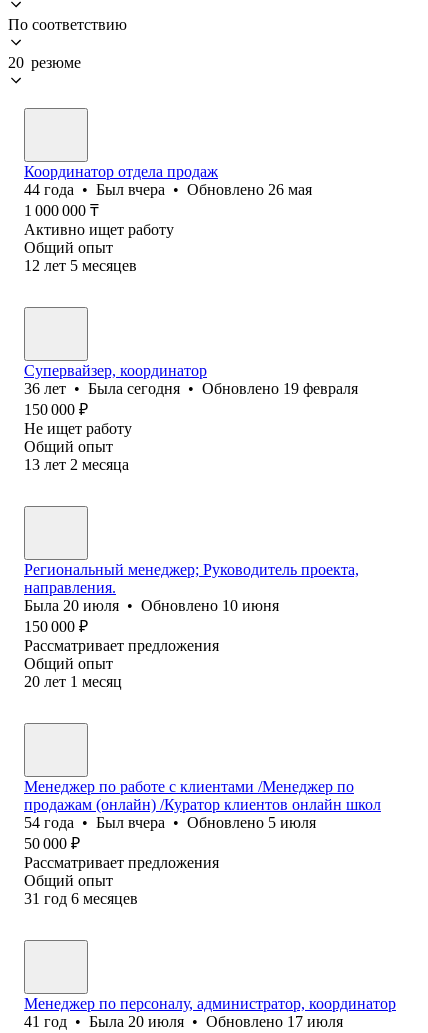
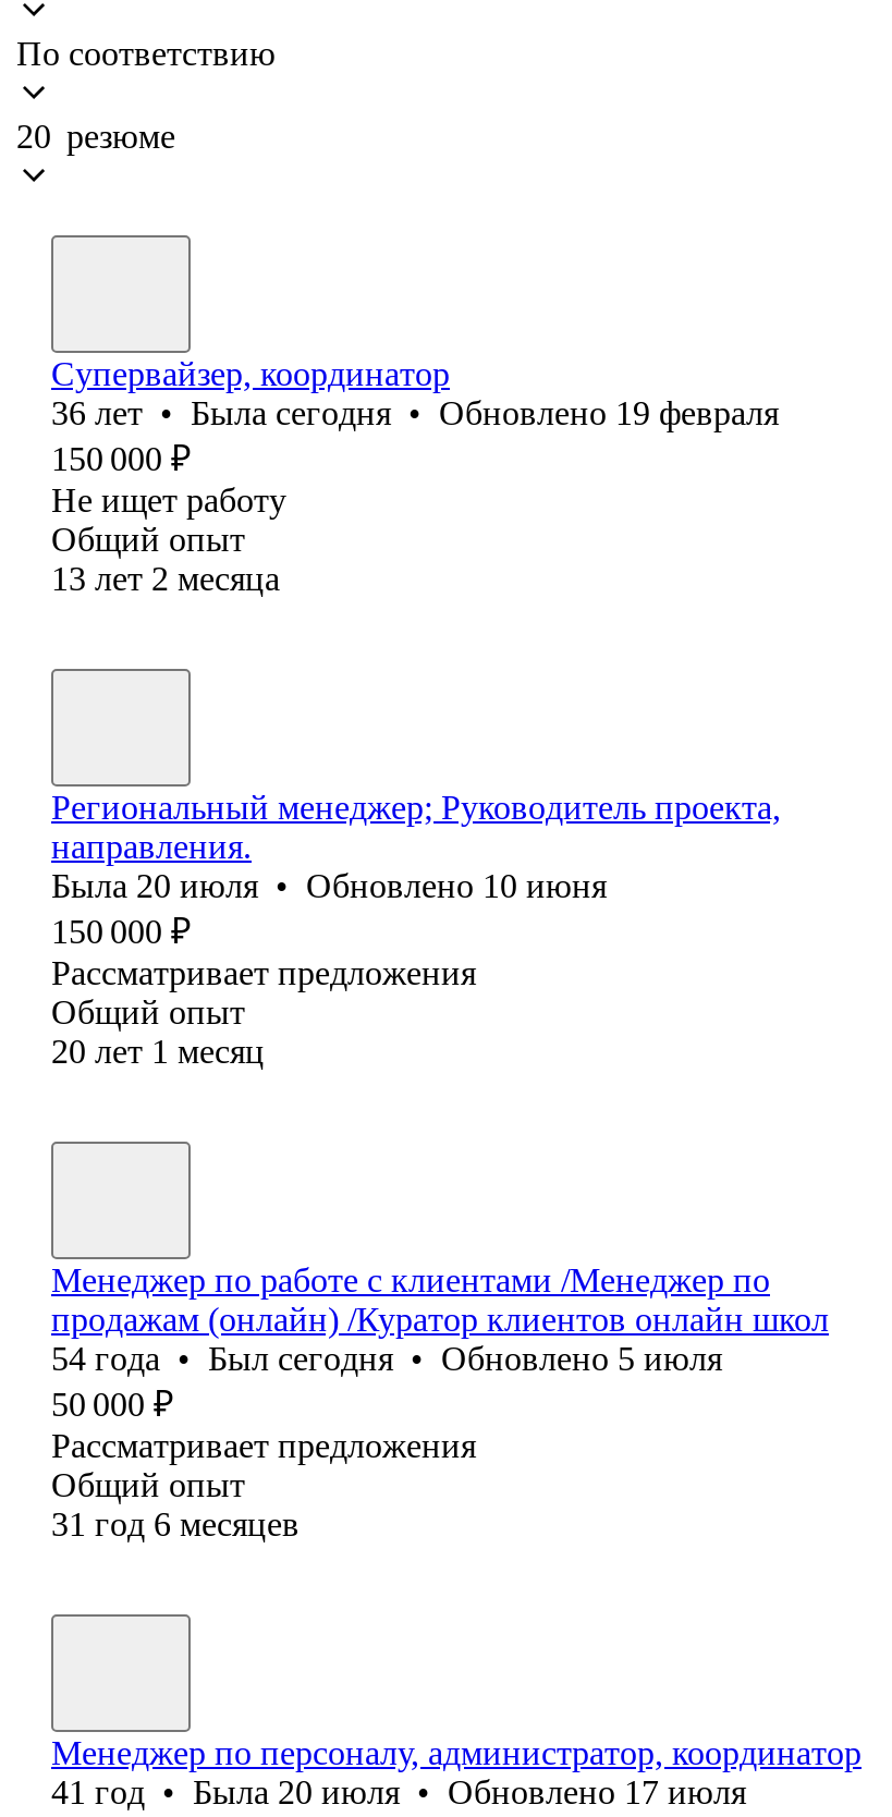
[24,163,312,274] Координатор отдела продаж | 44 года • Был вчера • Обновлено 26 мая | 1 000 000 ₸ | Активно ищет работу | Общий опыт | 12 лет 5 месяцев -> none
[24,814,316,831] 54 года • Был вчера • Обновлено 5 июля -> [51,1340,722,1377] 54 года • Был сегодня • Обновлено 5 июля

